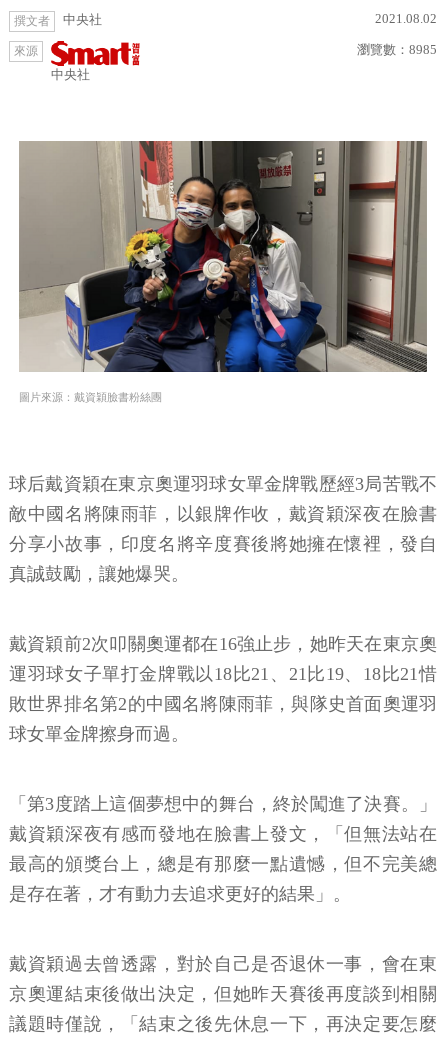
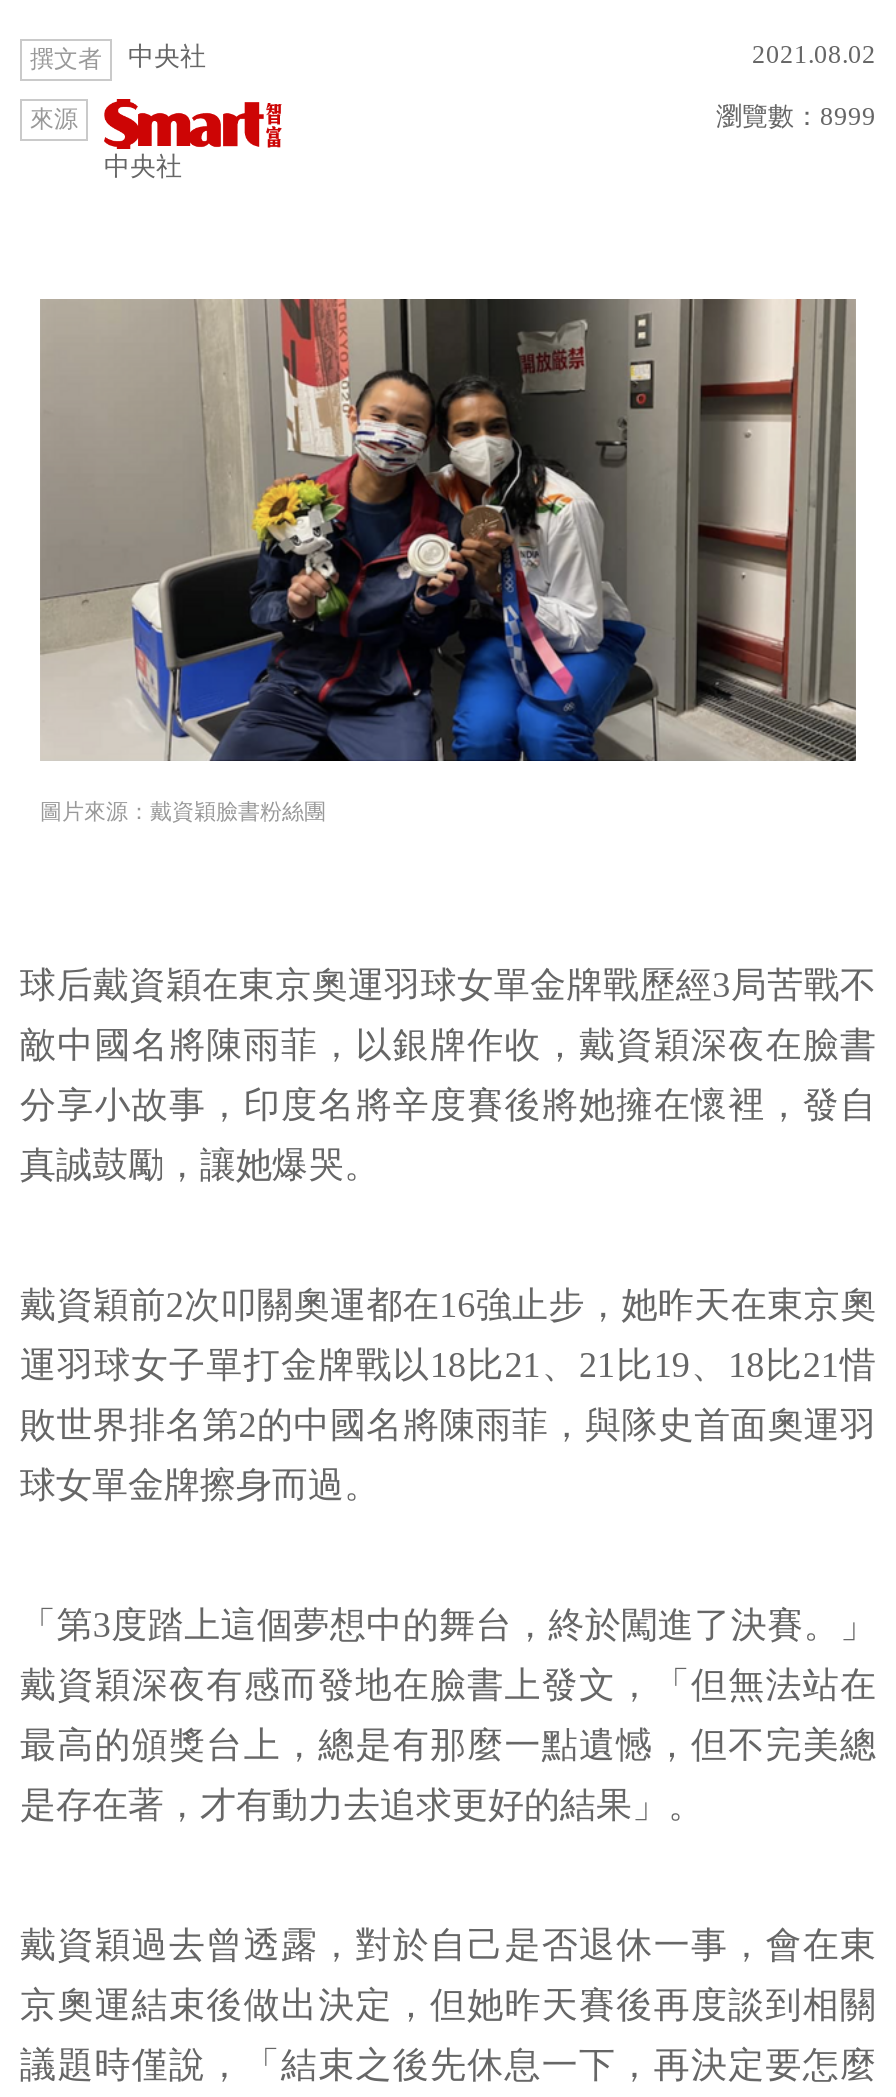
[357,42,437,57] 瀏覽數：8985 -> [716,101,876,131] 瀏覽數：8999

